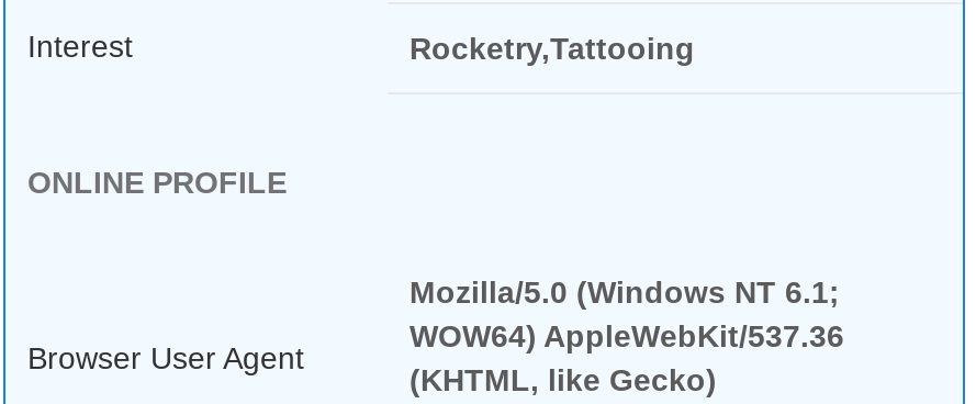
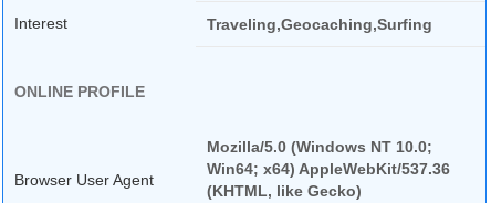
[410,31,695,67] Rocketry,Tattooing -> [207,16,432,33] Traveling,Geocaching,Surfing
[410,275,844,354] Mozilla/5.0 (Windows NT 6.1; | WOW64) AppleWebKit/537.36 -> [207,138,450,178] Mozilla/5.0 (Windows NT 10.0; | Win64; x64) AppleWebKit/537.36

